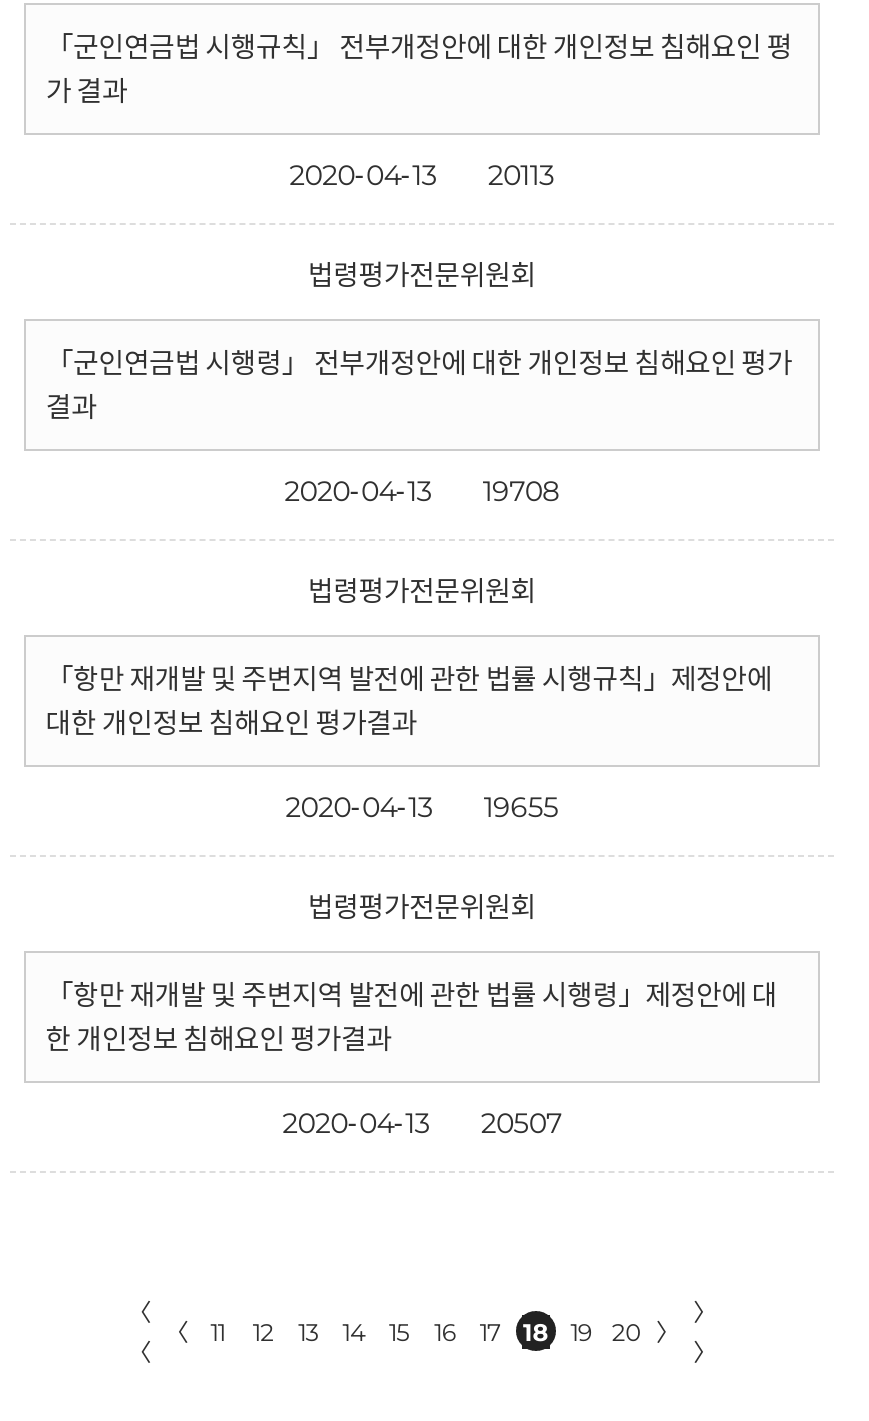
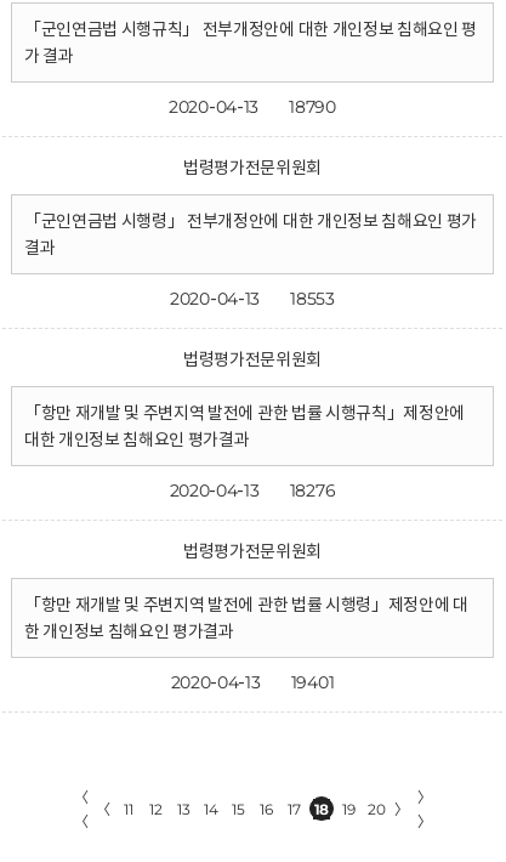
[289,157,554,193] 2020-04-13 20113 -> [169,96,336,118] 2020-04-13 18790
[284,473,559,509] 2020-04-13 19708 -> [170,288,335,310] 2020-04-13 18553
[285,789,558,825] 2020-04-13 19655 -> [169,480,335,501] 2020-04-13 18276
[282,1105,561,1141] 2020-04-13 20507 -> [171,671,334,693] 2020-04-13 19401

